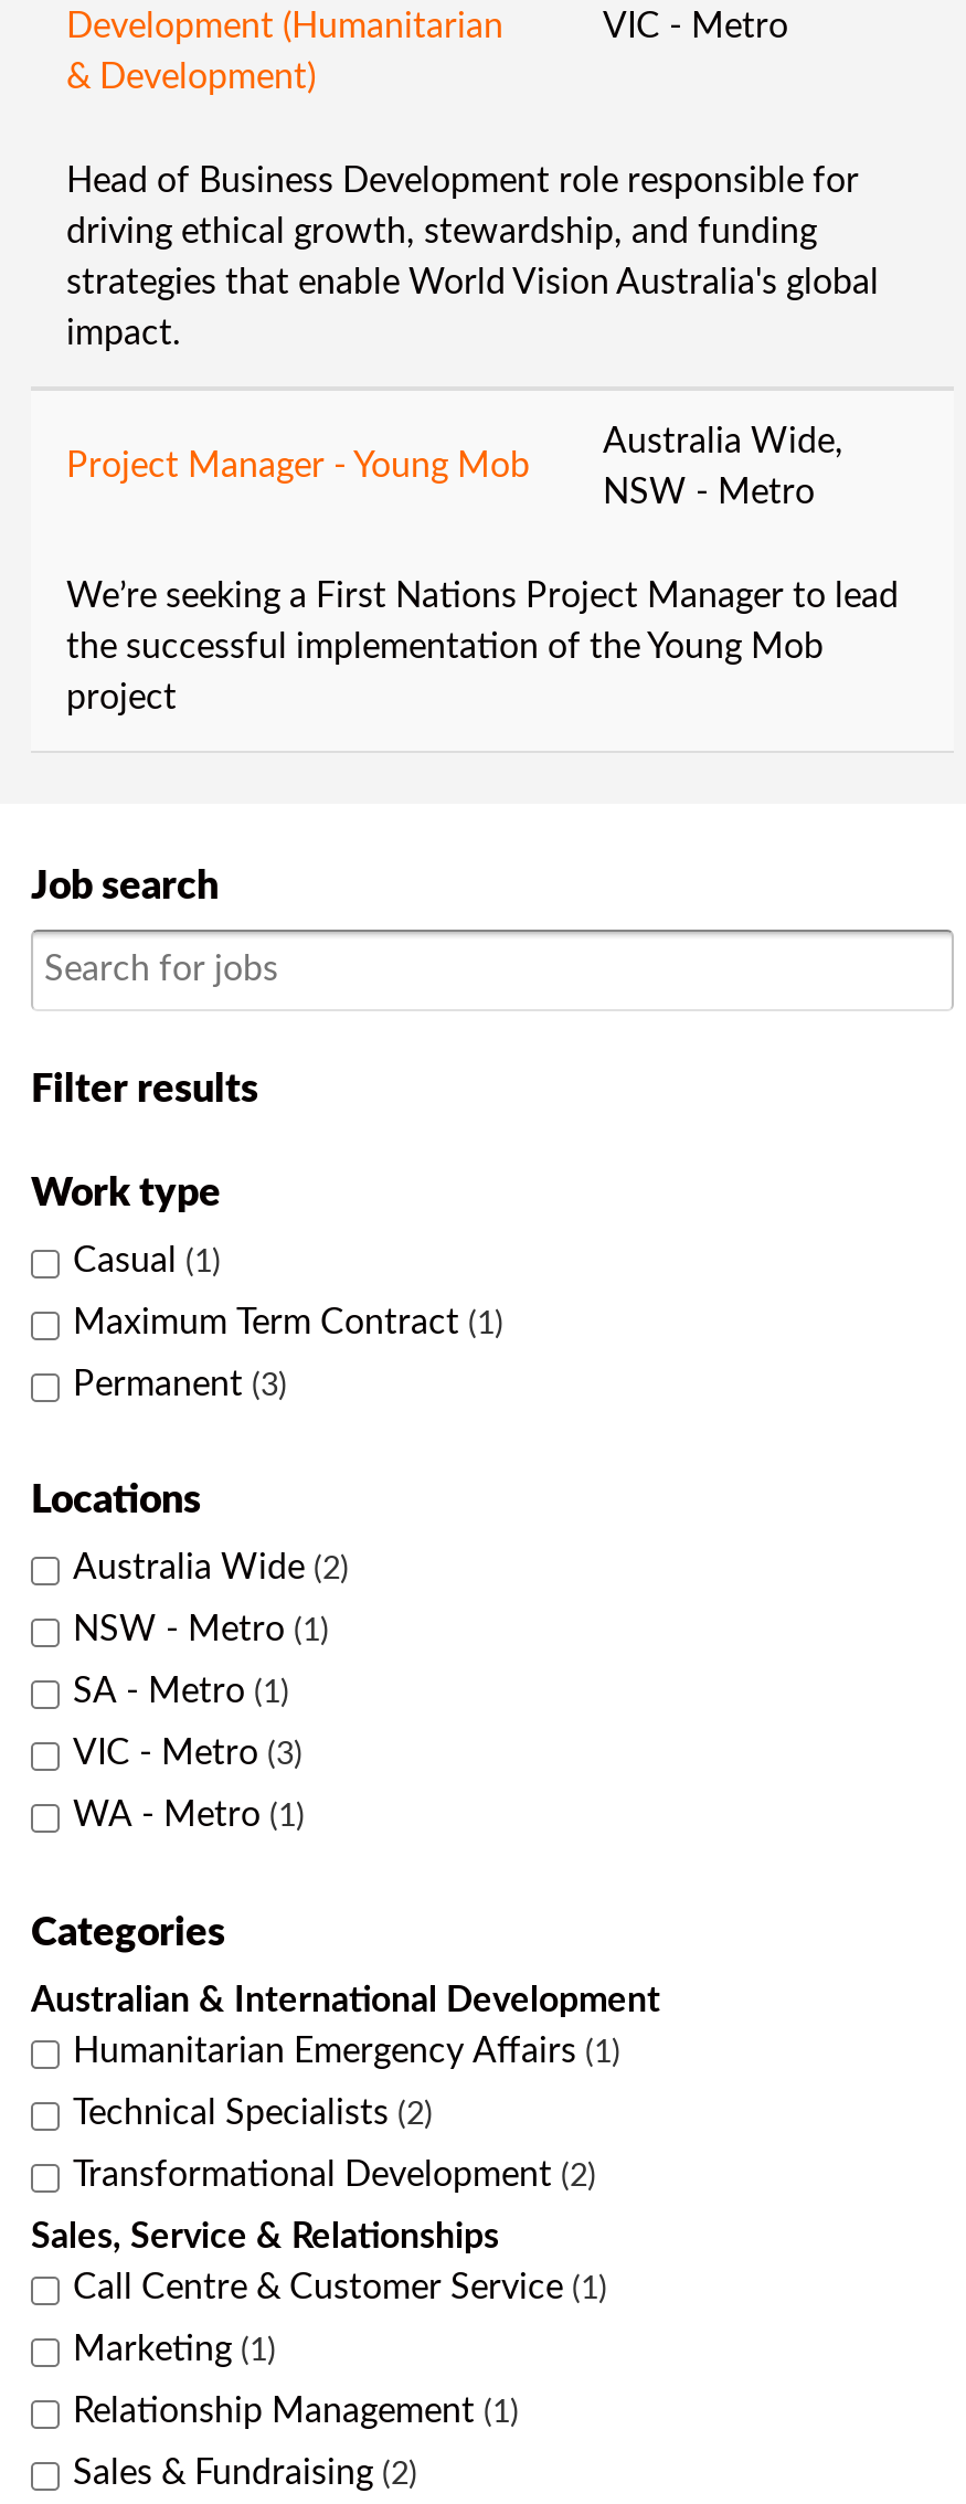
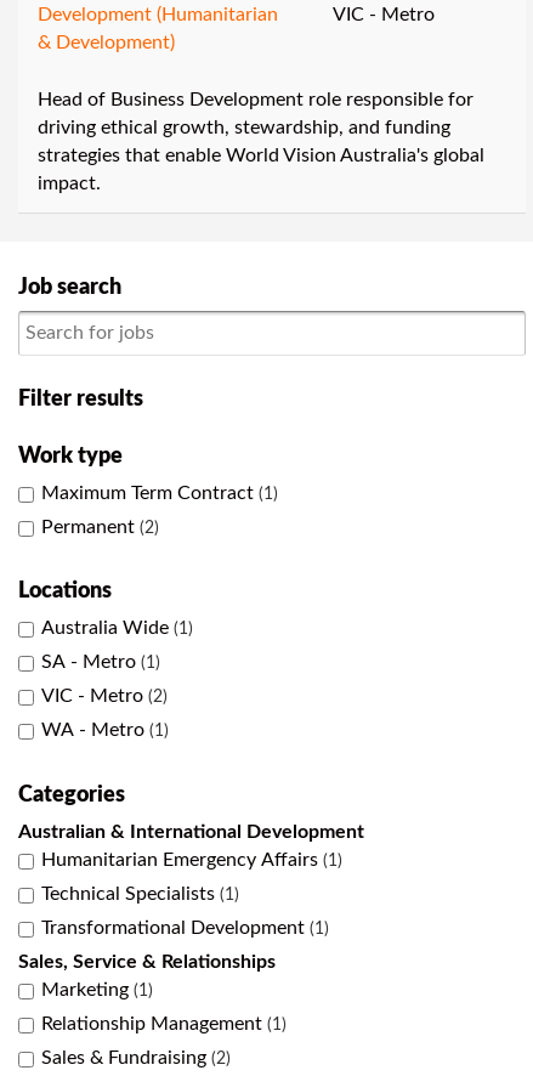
[66,424,899,715] Australia Wide, | NSW - Metro | We’re seeking a First Nations Project Manager to lead | the successful implementation of the Young Mob | project -> none
[66,448,530,484] Project Manager - Young Mob -> none
[73,1243,212,1278] Casual 1 -> none
[73,1366,278,1402] Permanent 3 -> [41,517,154,537] Permanent 2
[73,1551,340,1648] Australia Wide 2 | NSW - Metro 1 -> [41,619,188,638] Australia Wide 1
[73,1736,294,1772] VIC - Metro 3 -> [41,687,163,706] VIC - Metro 2
[73,2095,424,2131] Technical Specialists 2 -> [41,884,234,904] Technical Specialists 1
[73,2157,587,2193] Transformational Development 2 -> [41,918,324,938] Transformational Development 1
[73,2270,598,2305] Call Centre & Customer Service 1 -> none

